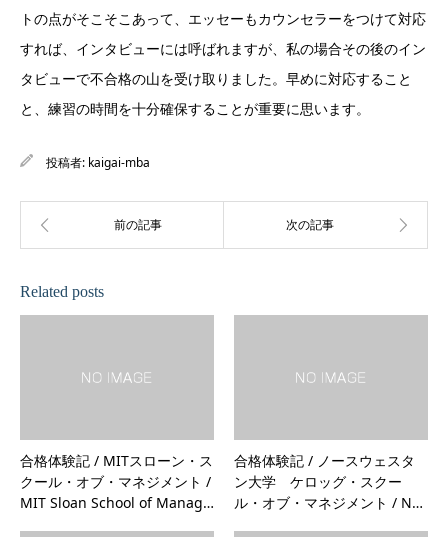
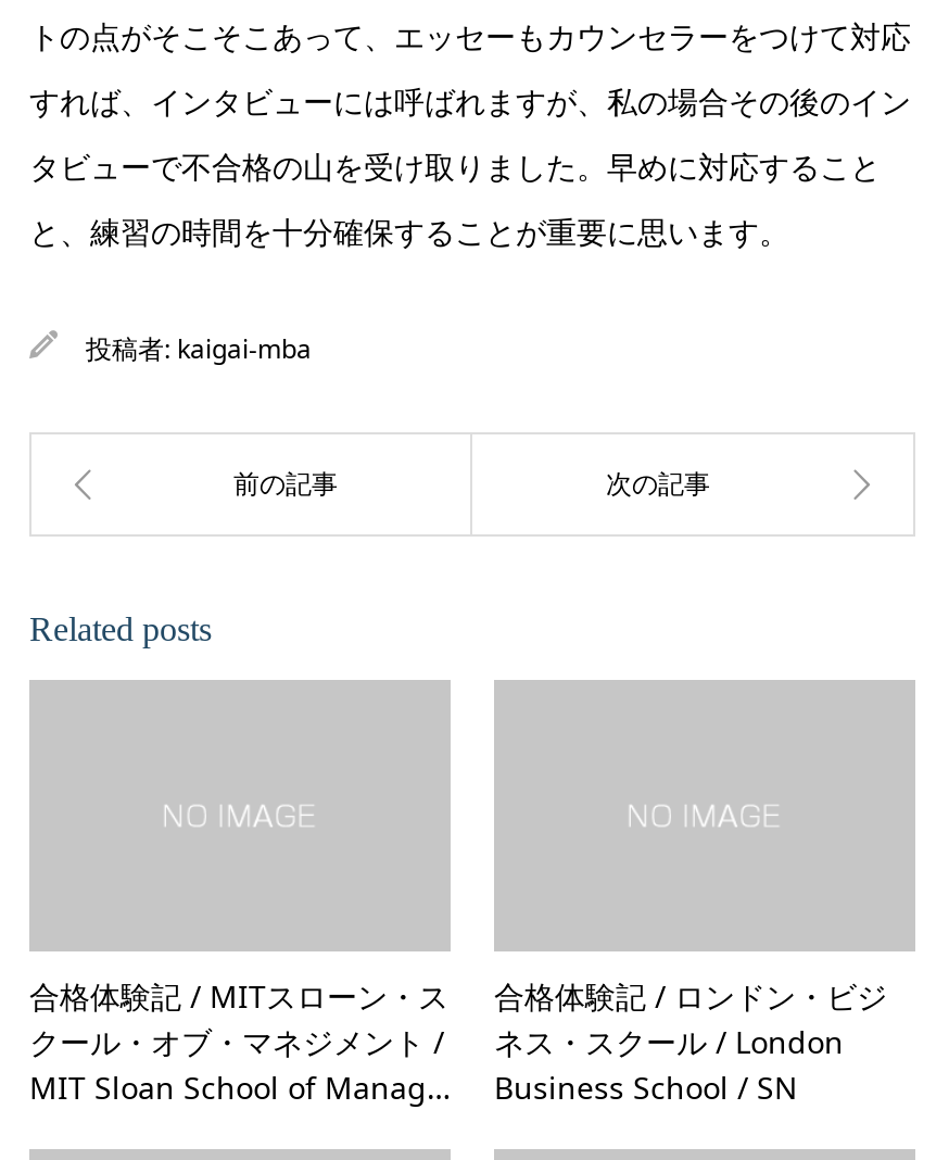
[234,450,423,511] 合格体験記 / ノースウェスタ | ン大学 ケロッグ・スクー | ル・オブ・マネジメント / N… -> [494,974,887,1107] 合格体験記 / ロンドン・ビジ | ネス・スクール / London | Business School / SN

